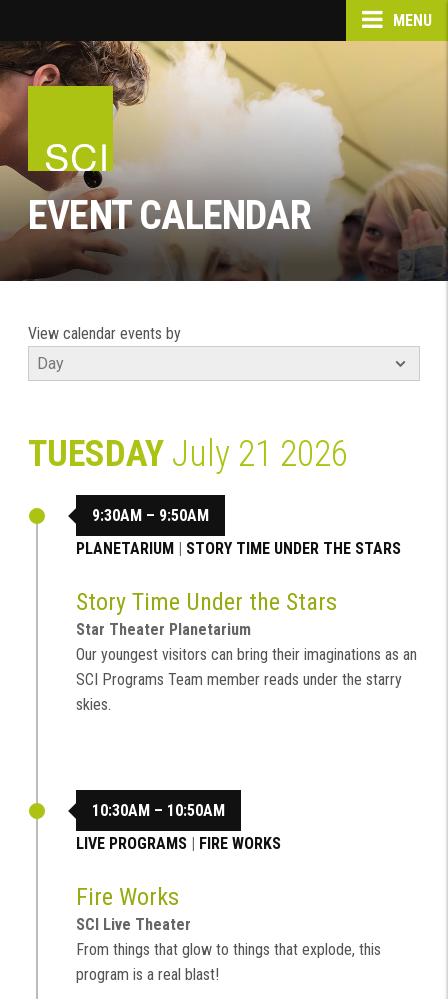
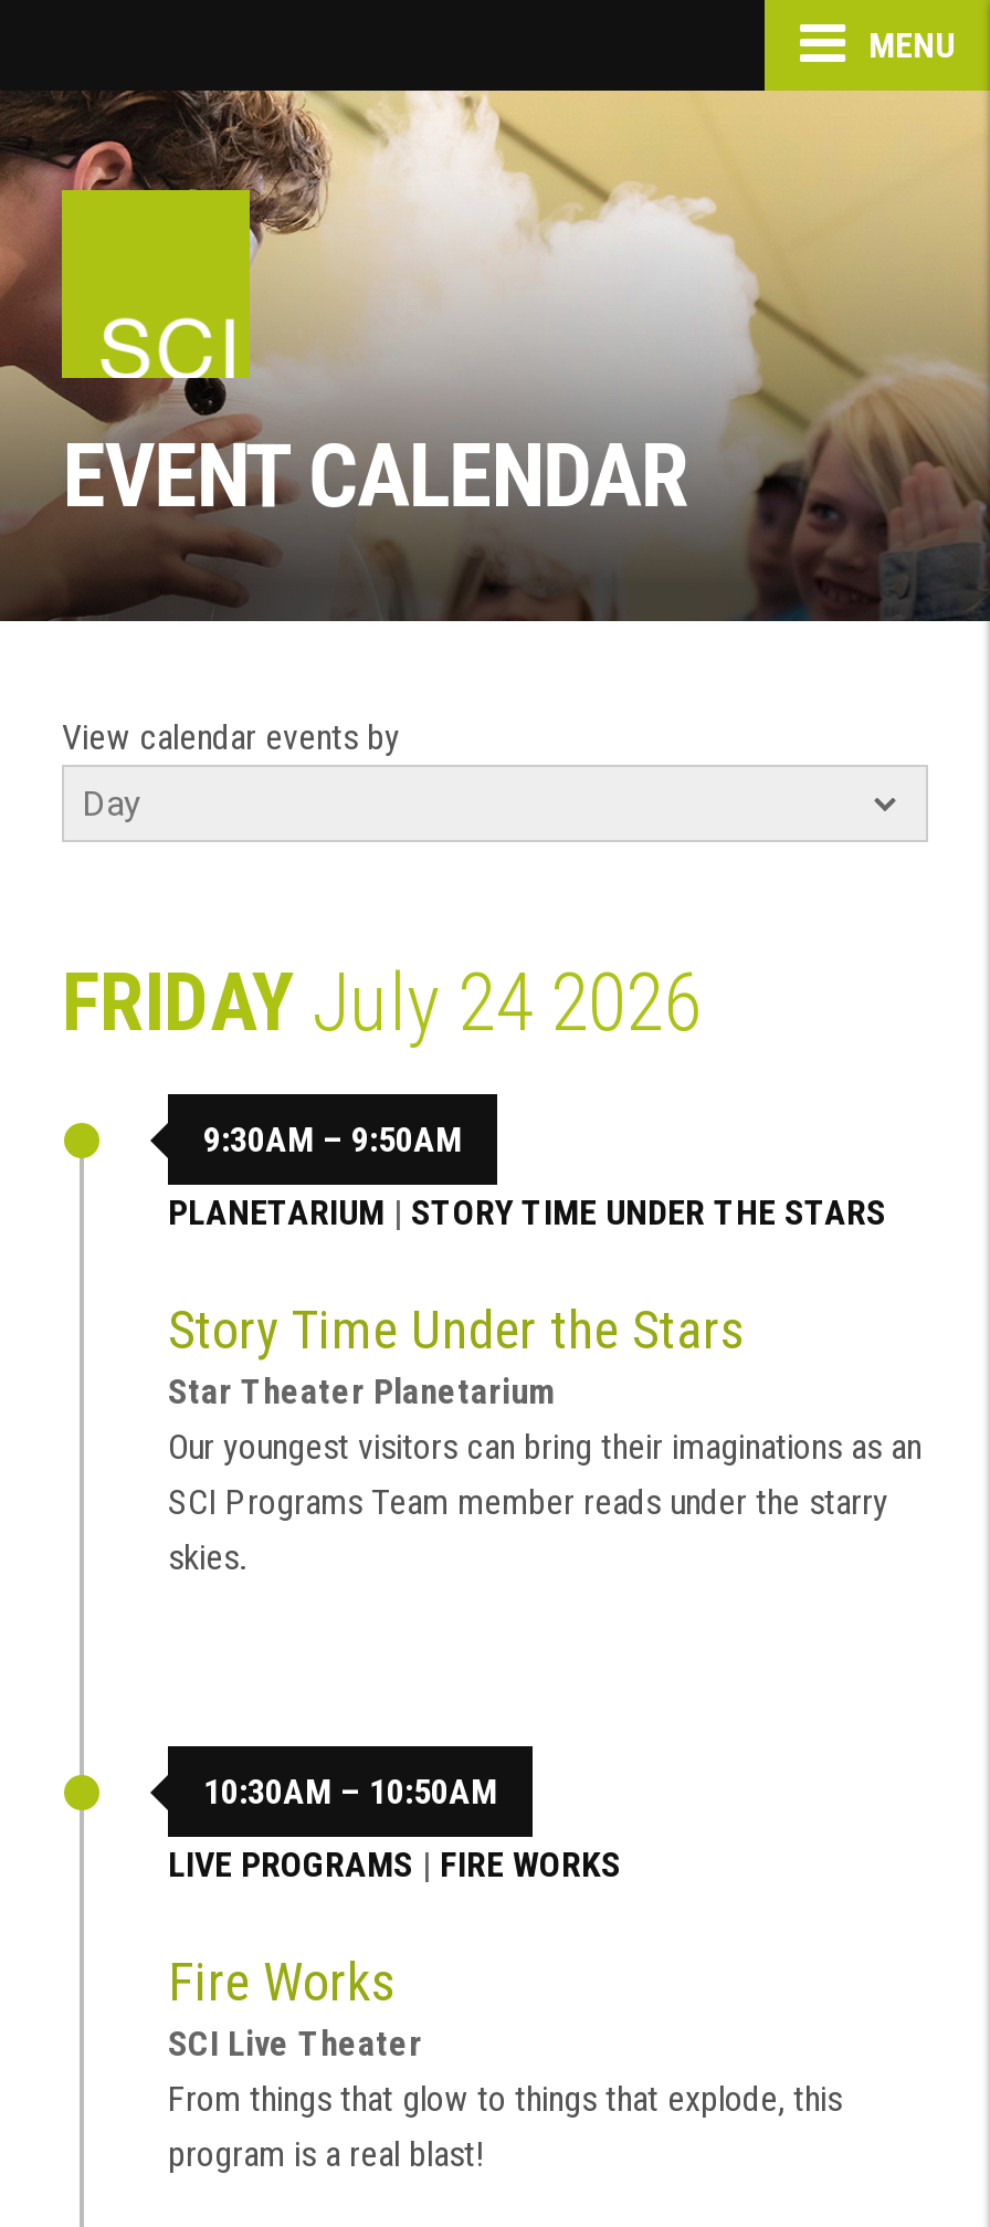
[28,433,348,475] TUESDAY July 21 2026 -> [62,958,701,1050] FRIDAY July 24 2026

